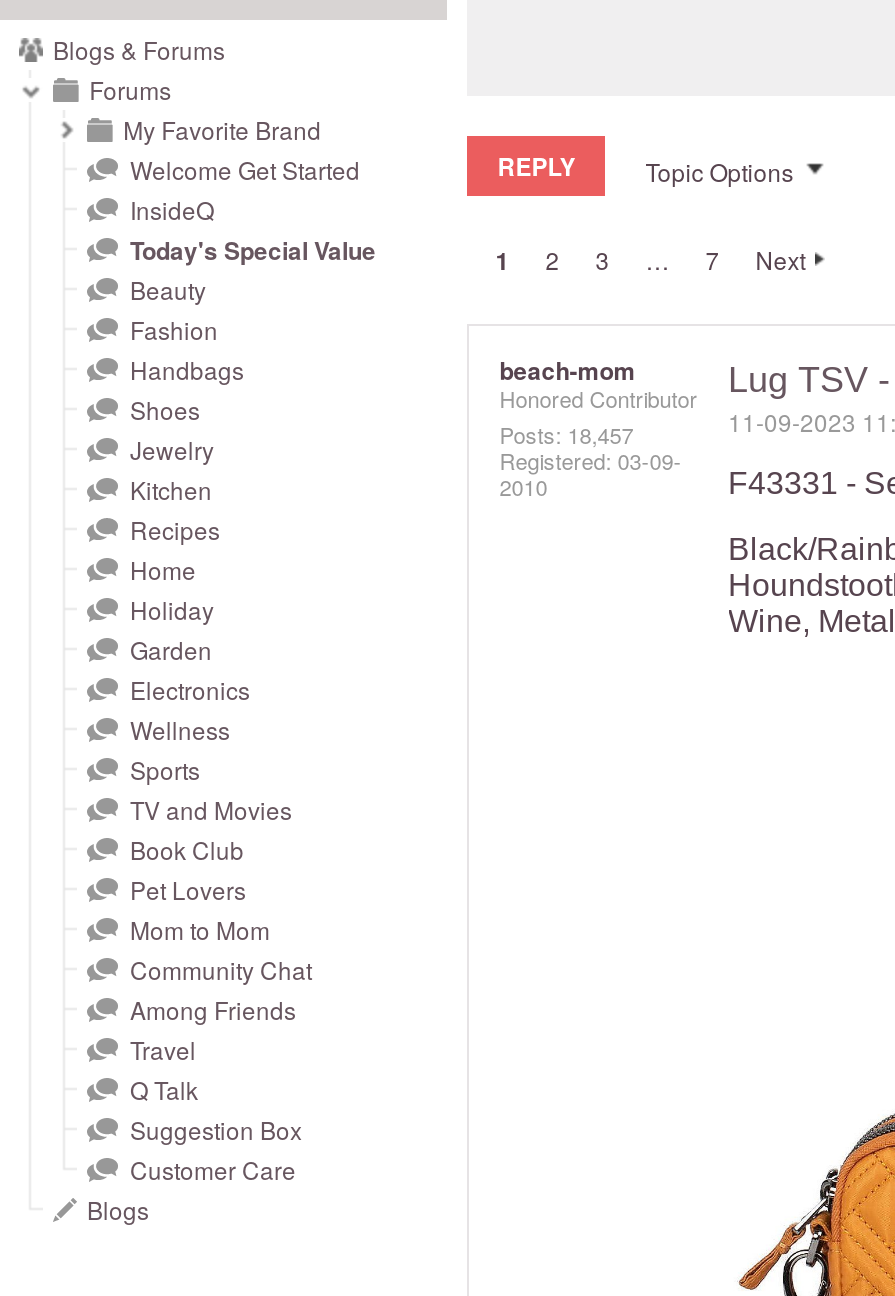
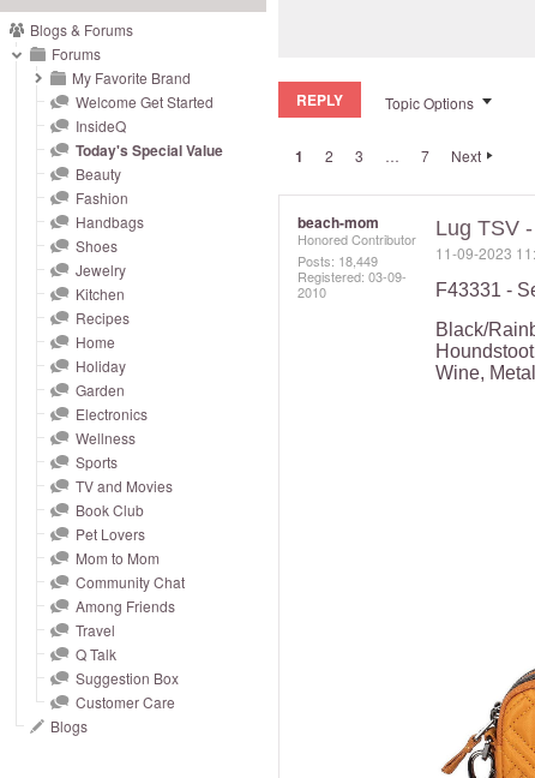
[499,418,633,450] Posts: 18,457 -> [298,251,378,270] Posts: 18,449

